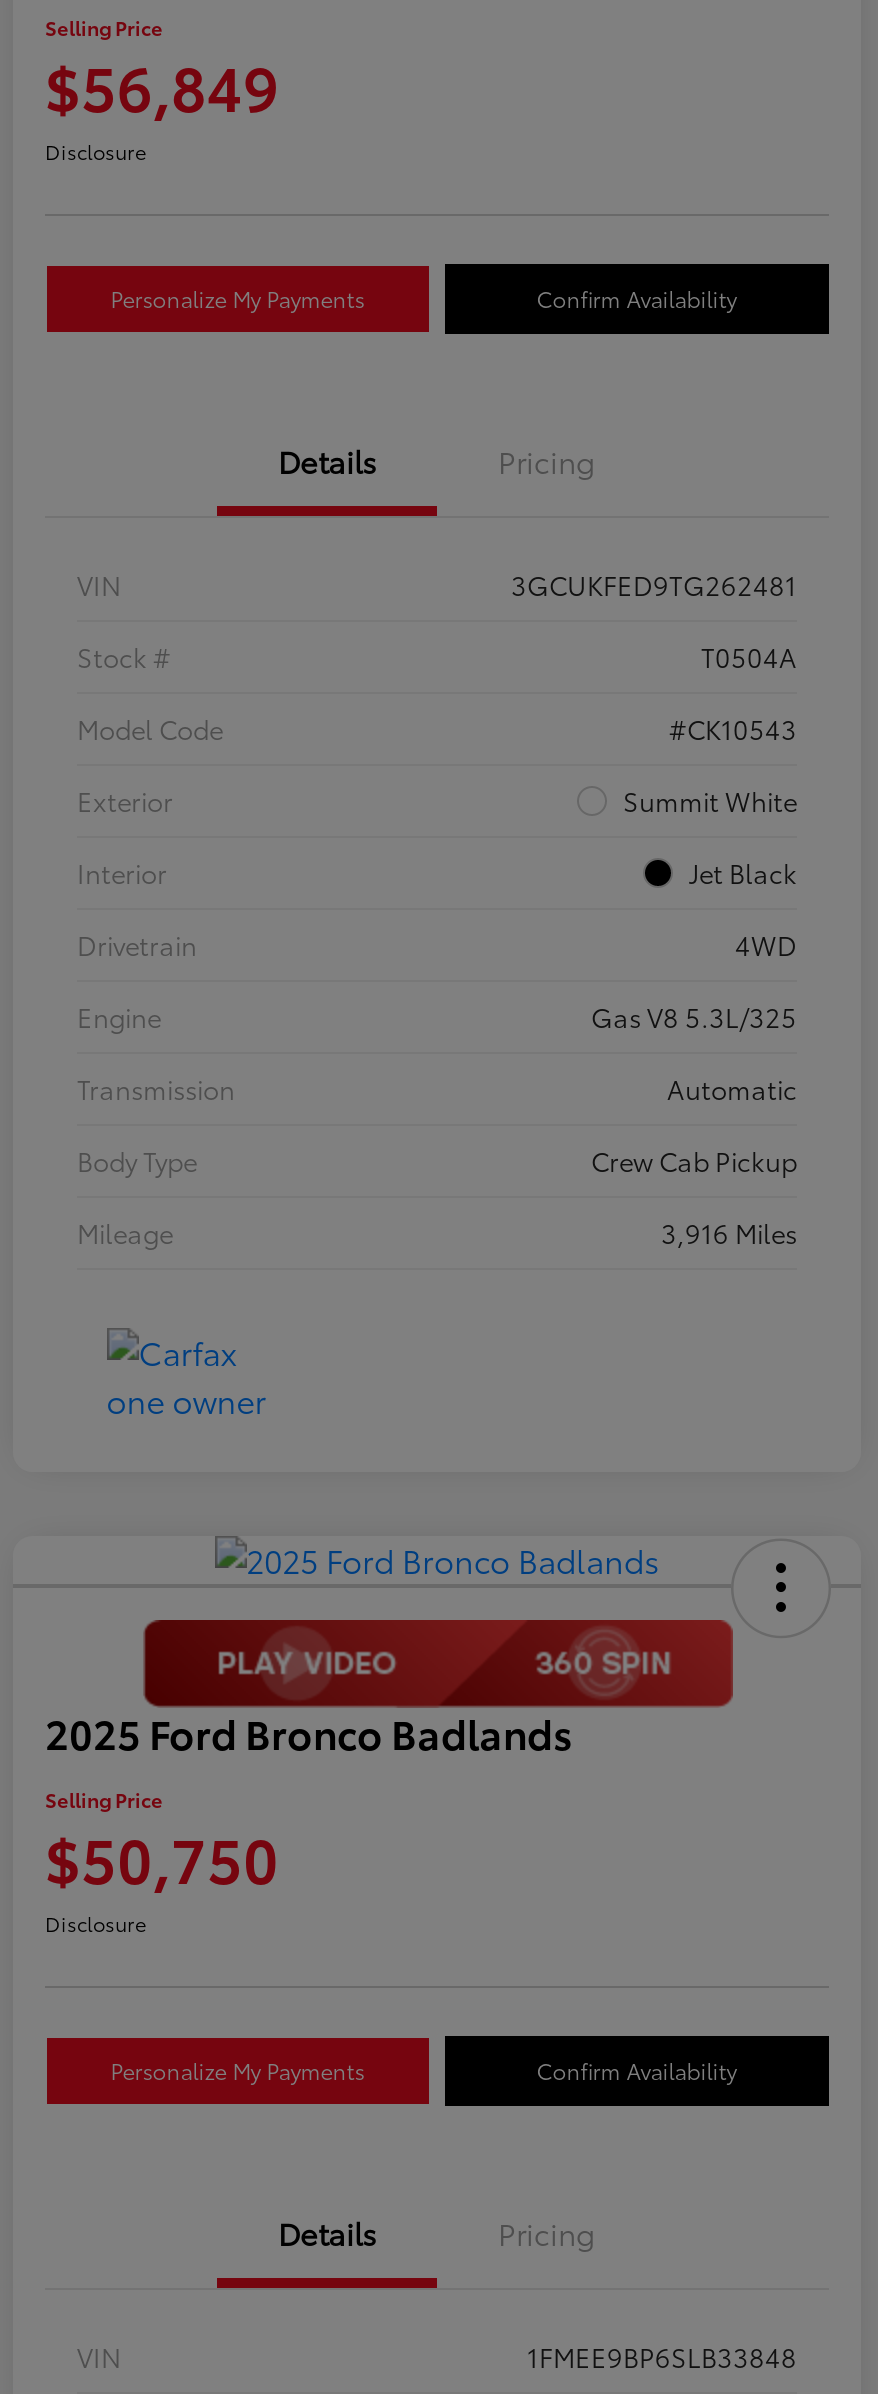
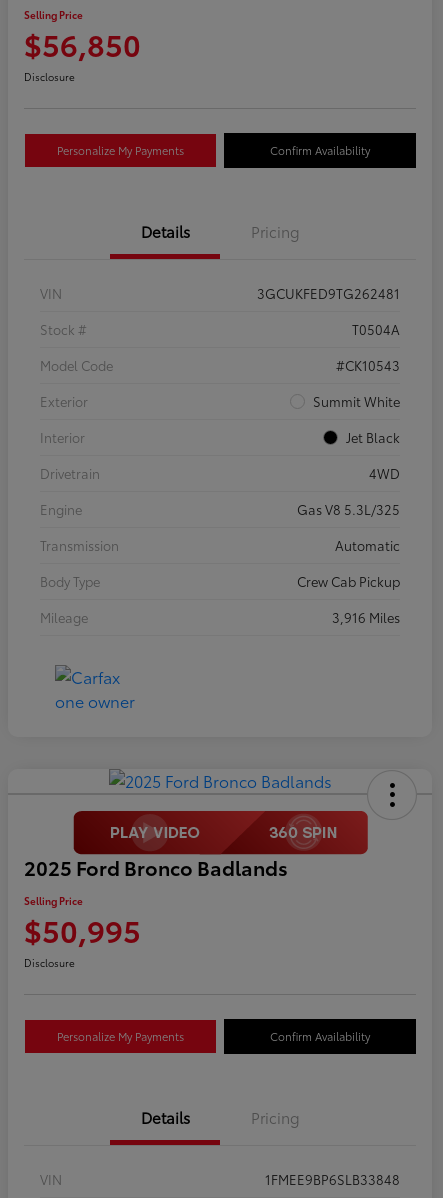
[45,42,279,128] $56,849 -> [24,22,141,65] $56,850
[45,1814,279,1900] $50,750 -> [24,908,141,951] $50,995

